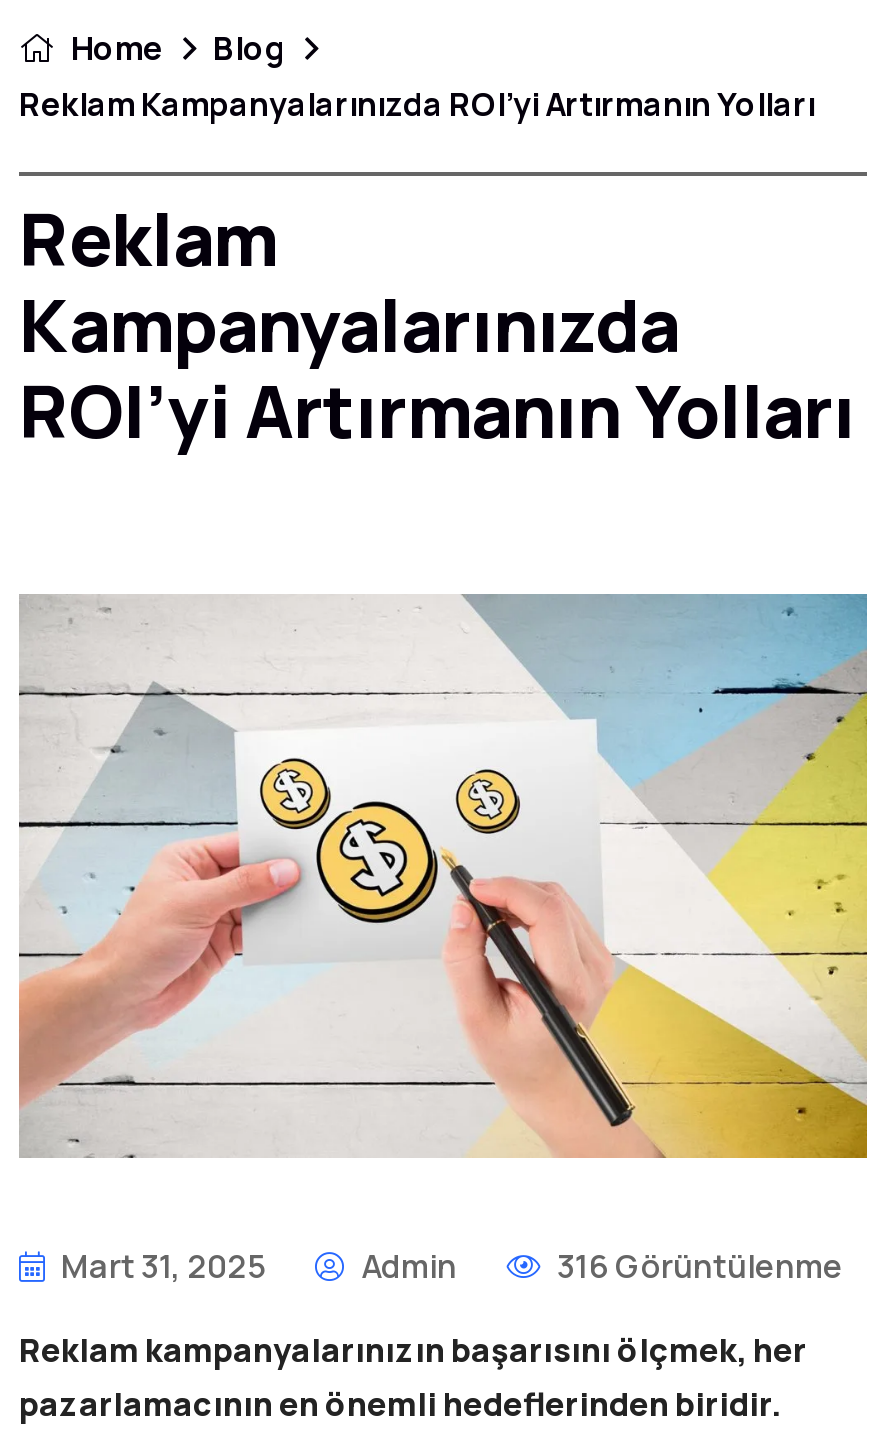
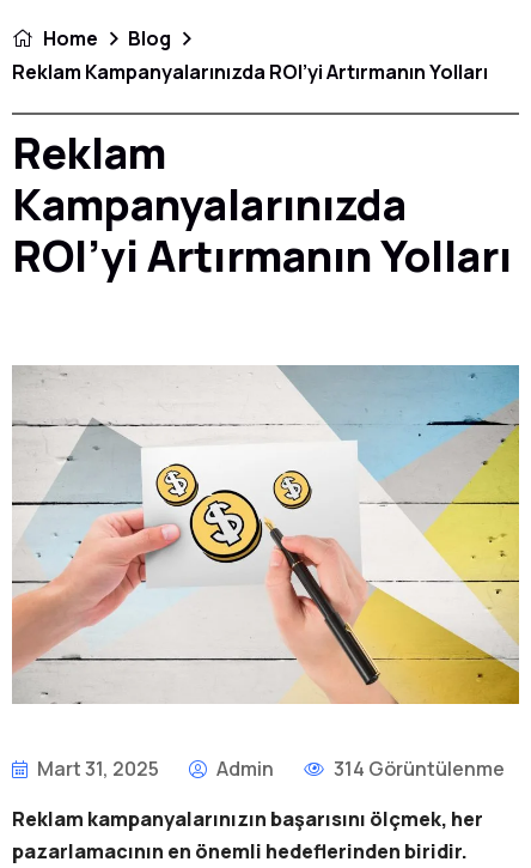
[551,1245,843,1289] 316 Görüntülenme -> [330,755,505,781] 314 Görüntülenme

